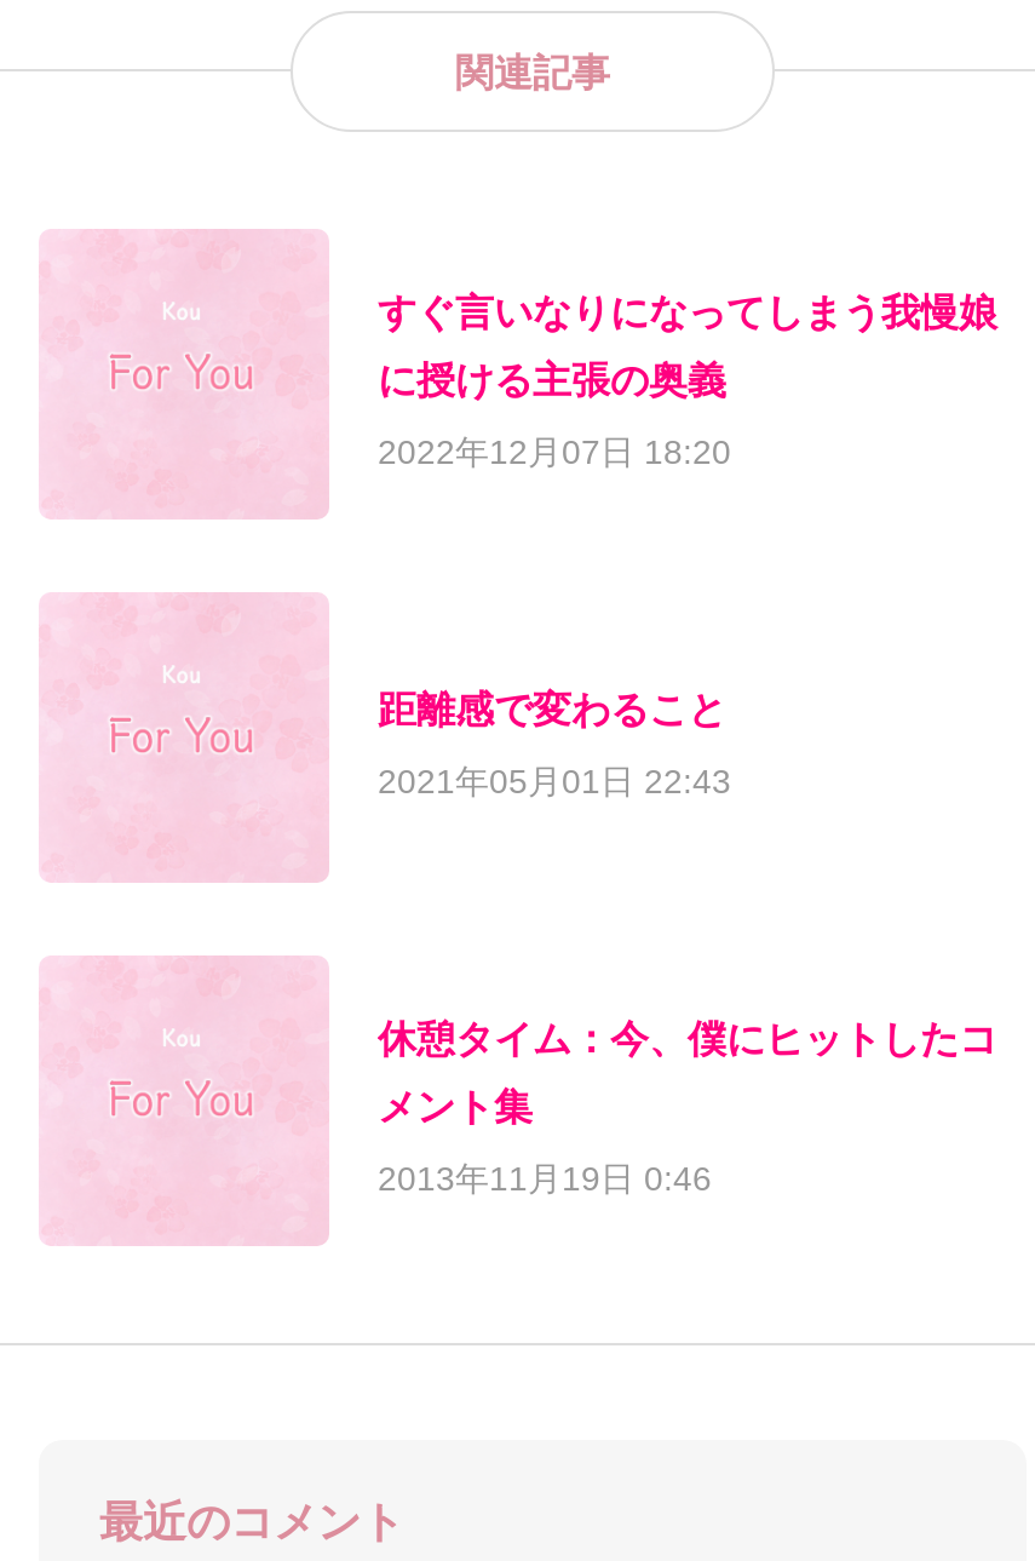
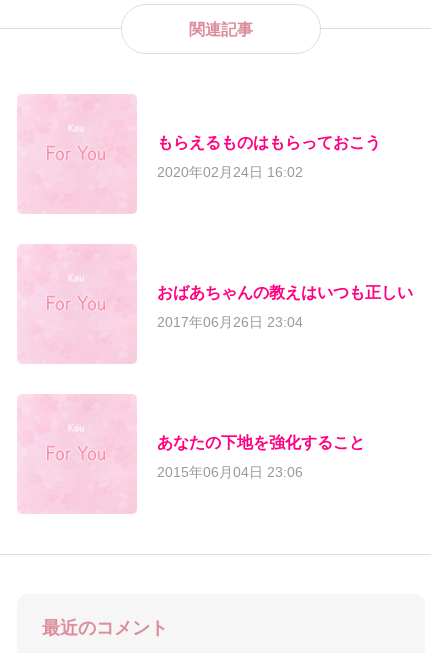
[378,292,997,472] すぐ言いなりになってしまう我慢娘 | に授ける主張の奥義 | 2022年12月07日 18:20 -> [157,134,381,180] もらえるものはもらっておこう | 2020年02月24日 16:02
[378,690,731,801] 距離感で変わること | 2021年05月01日 22:43 -> [157,284,413,330] おばあちゃんの教えはいつも正しい | 2017年06月26日 23:04
[378,1019,997,1198] 休憩タイム：今、僕にヒットしたコ | メント集 | 2013年11月19日 0:46 -> [157,434,365,480] あなたの下地を強化すること | 2015年06月04日 23:06

